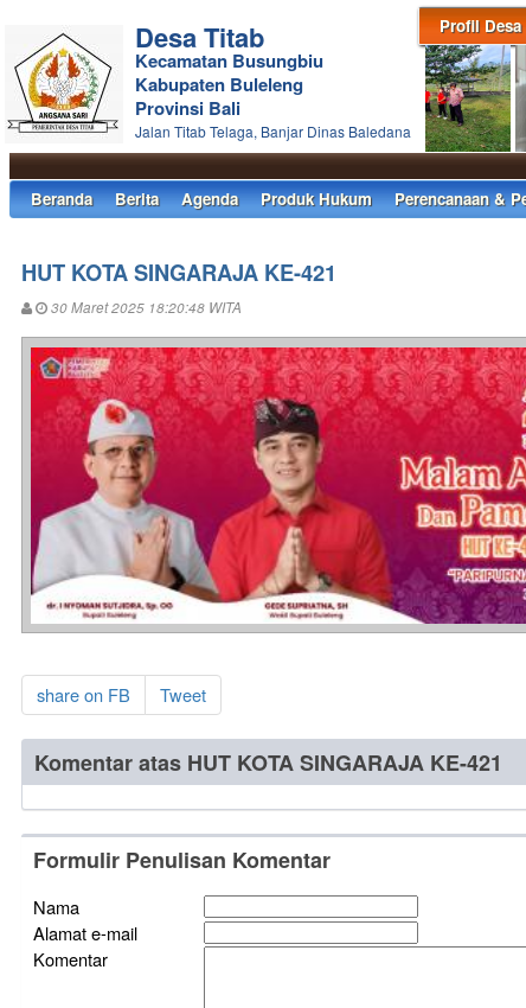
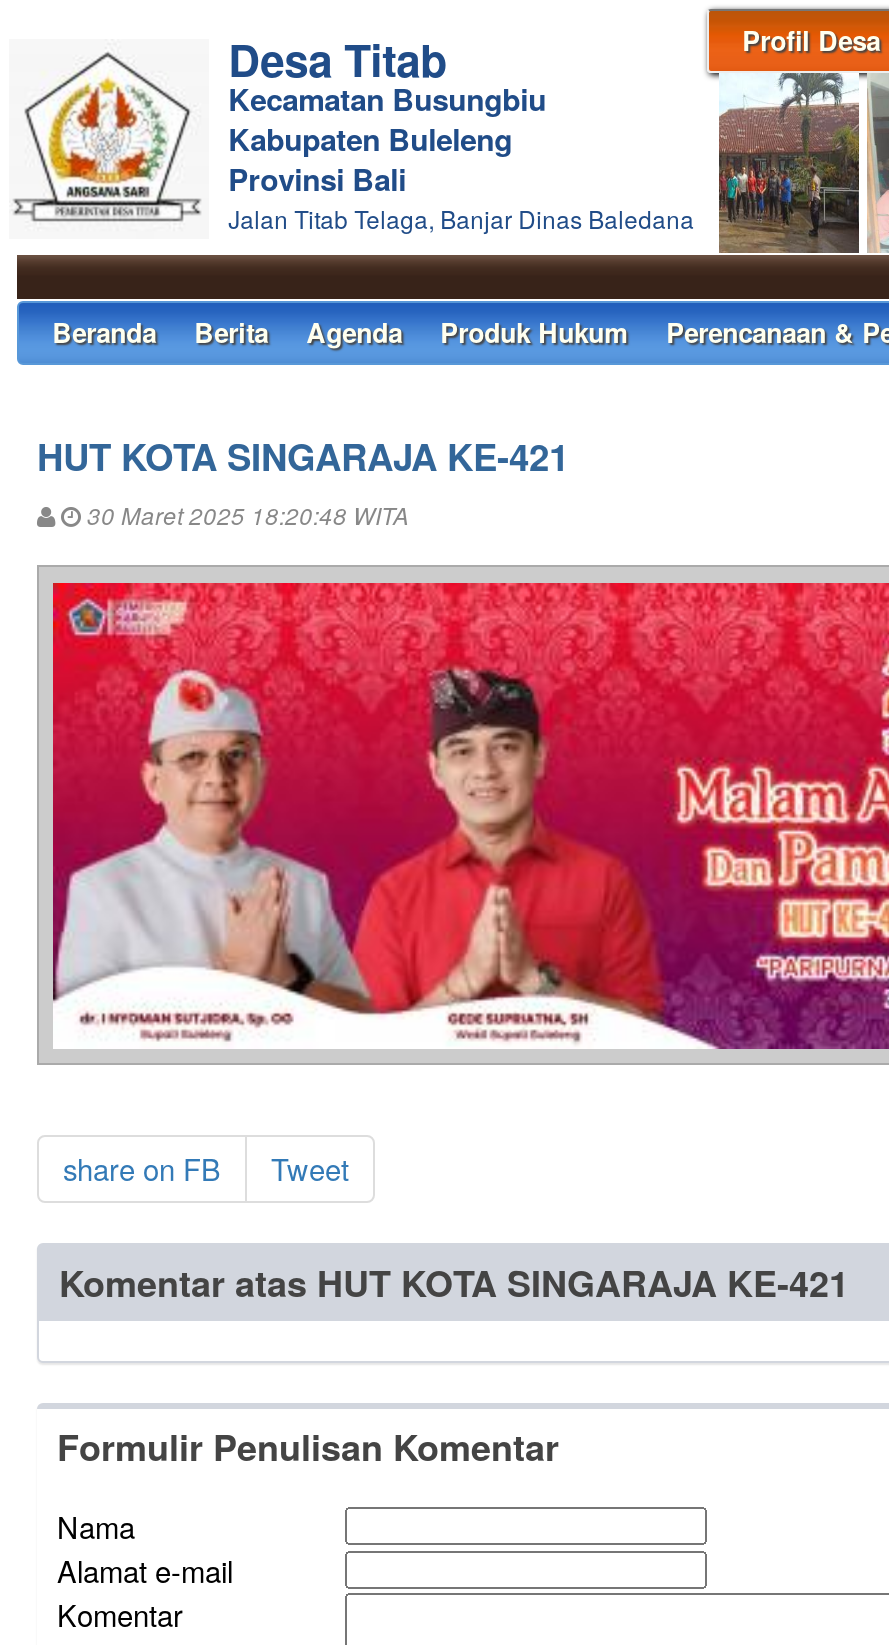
[424,44,522,152] [image] -> [717,71,883,253] [image]

